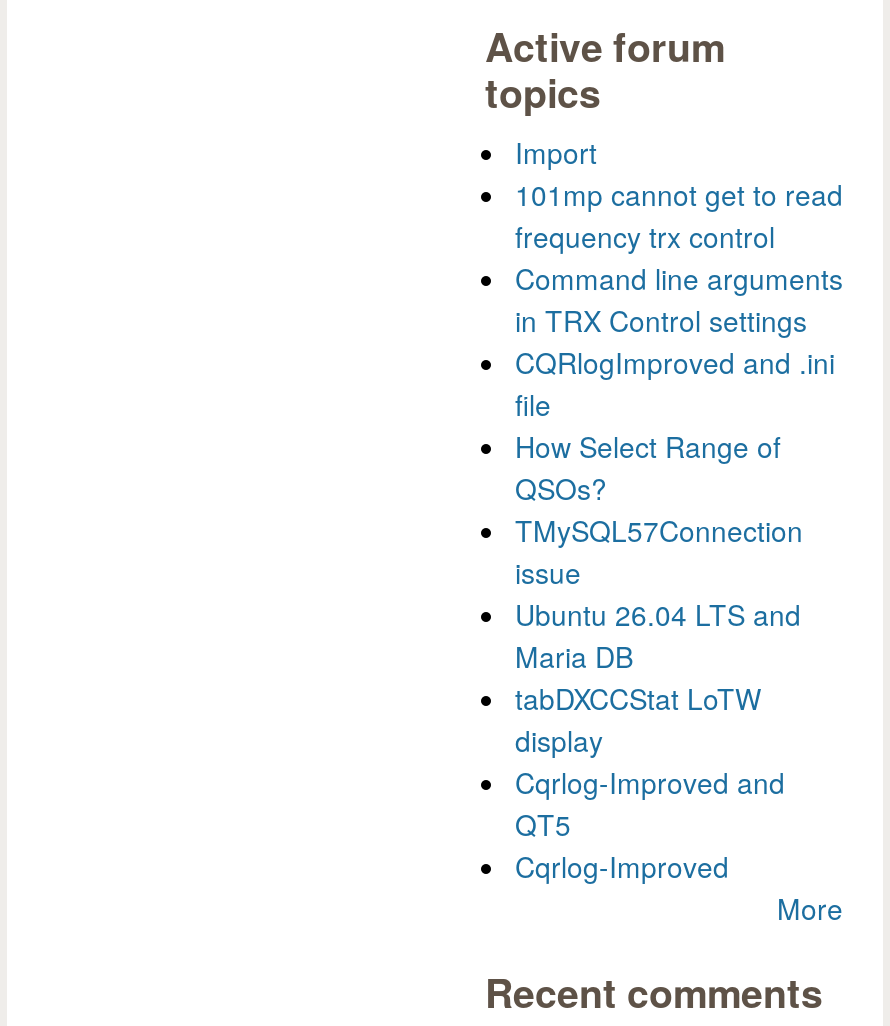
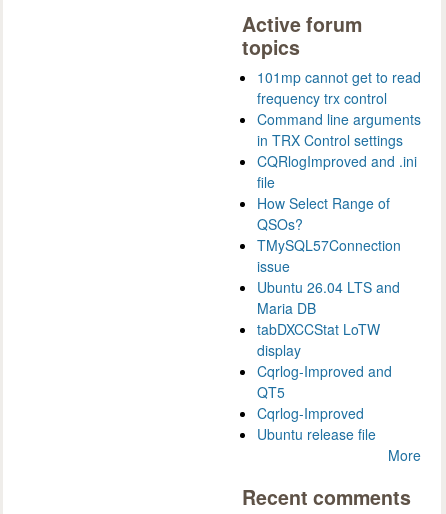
[515,131,597,171] Import -> none
moved [515,173,843,885] -> [257,66,421,422]: 101mp cannot get to read | frequency trx control | Command line arguments | ... | QT5 | Cqrlog-Improved
none -> [257,423,376,443] Ubuntu release file

